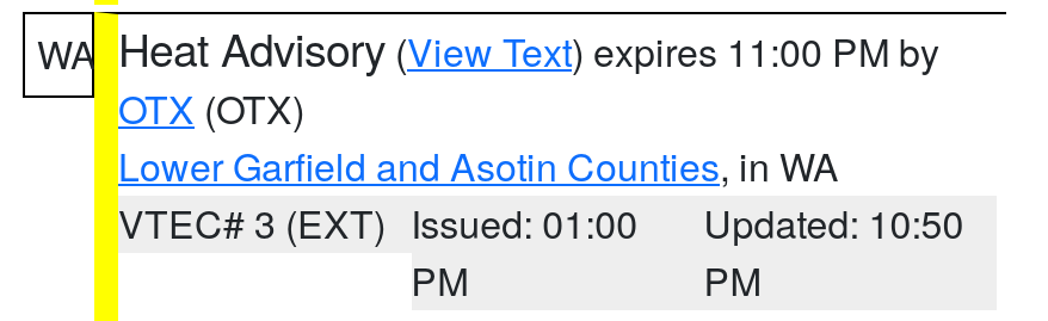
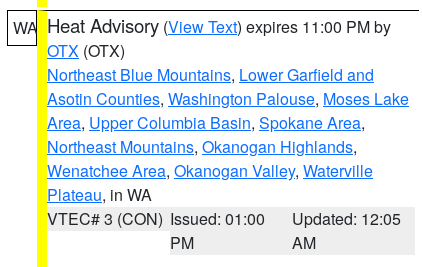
[118,138,839,251] Lower Garfield and Asotin Counties, in WA | VTEC# 3 (EXT) Issued: 01:00 -> [47,63,409,230] Northeast Blue Mountains, Lower Garfield and | Asotin Counties, Washington Palouse, Moses Lake | Area, Upper Columbia Basin, Spokane Area, | Northeast Mountains, Okanogan Highlands, | Wenatchee Area, Okanogan Valley, Waterville | Plateau, in WA | VTEC# 3 (CON) Issued: 01:00
[704,196,964,308] Updated: 10:50 | PM -> [292,207,401,254] Updated: 12:05 | AM

